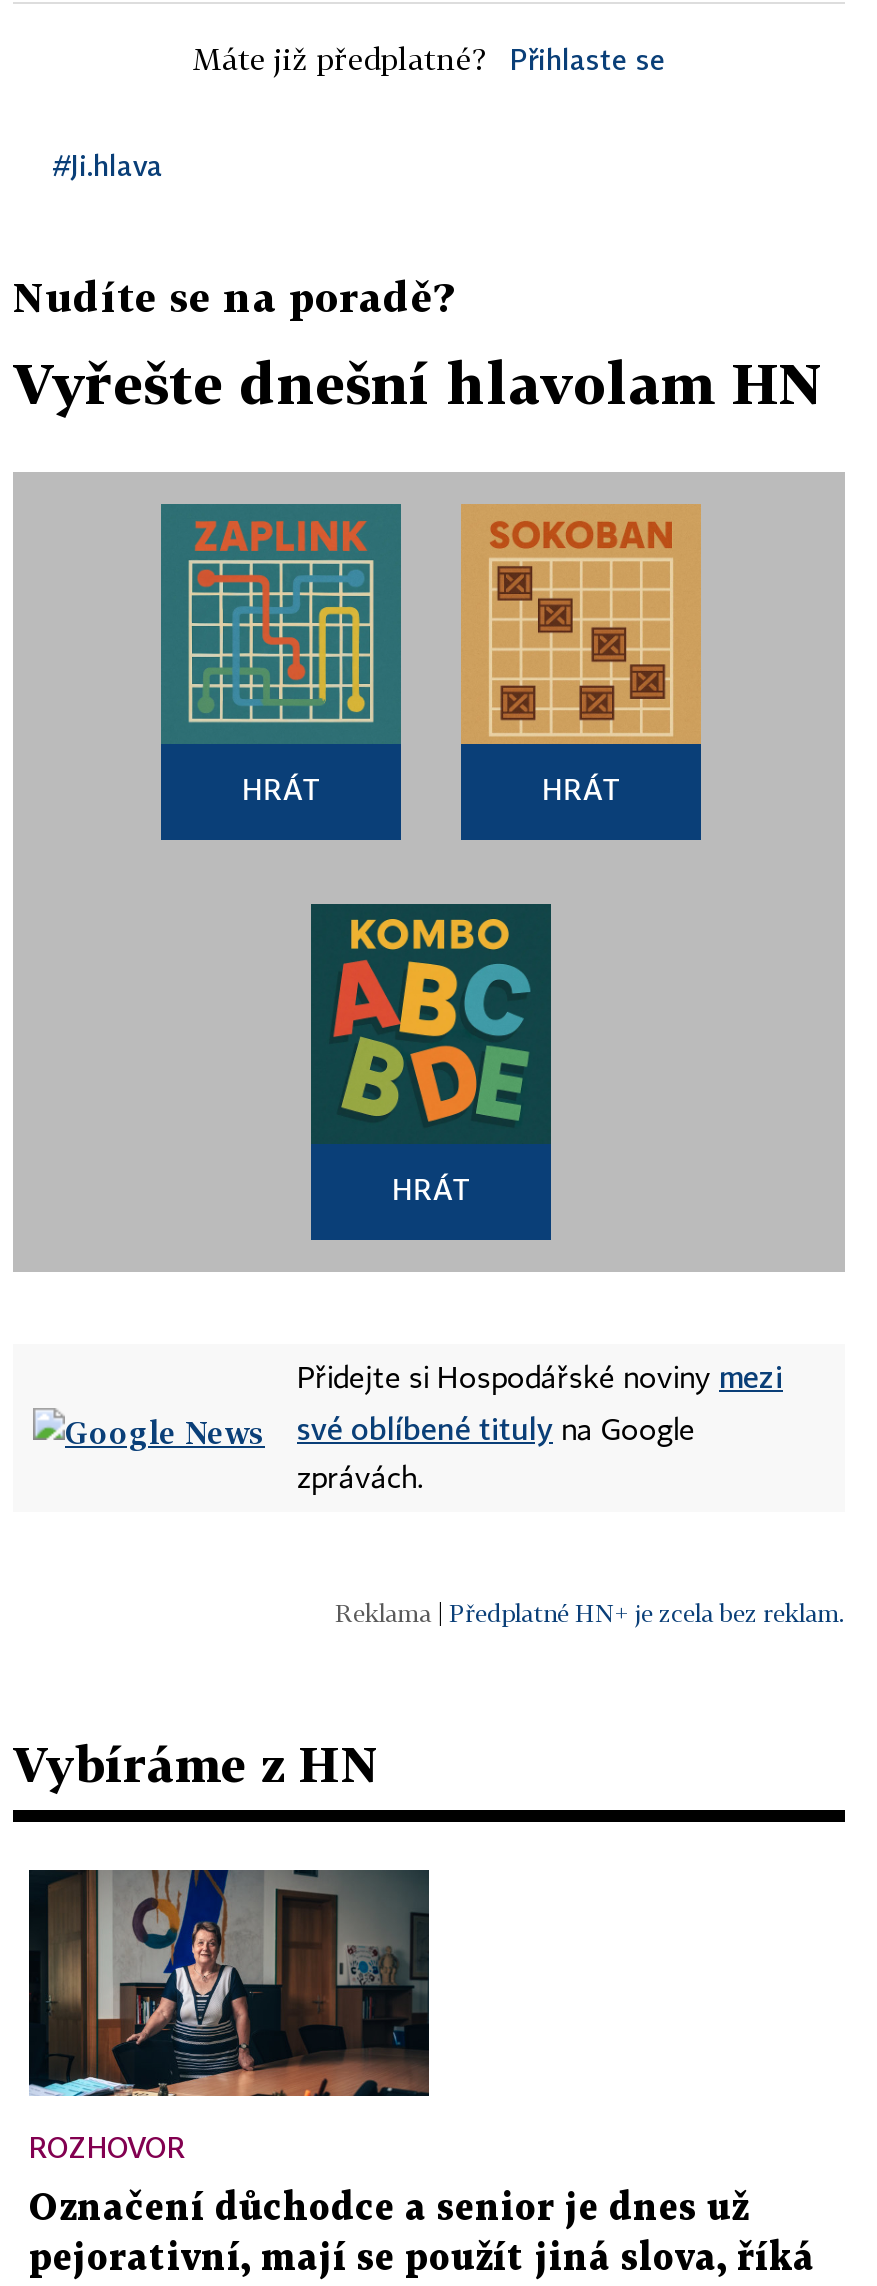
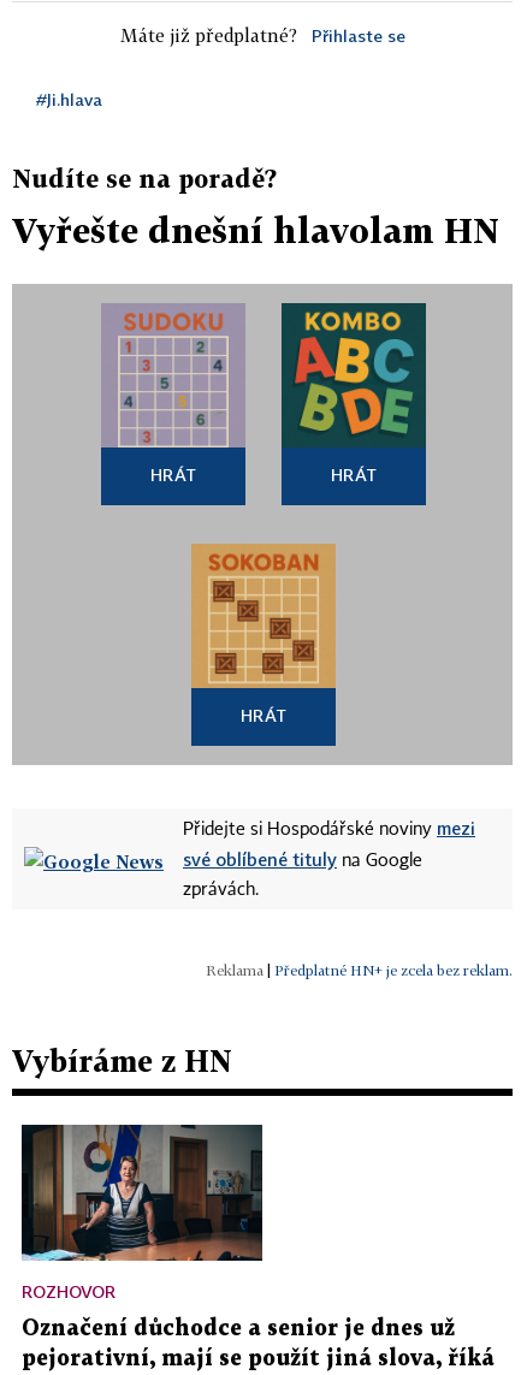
[161,504,401,744] [image] -> [102,304,244,449] [image]
moved [461,504,701,746] -> [191,544,336,689]: [image]
moved [309,902,553,1144] -> [280,302,427,448]: [image]

